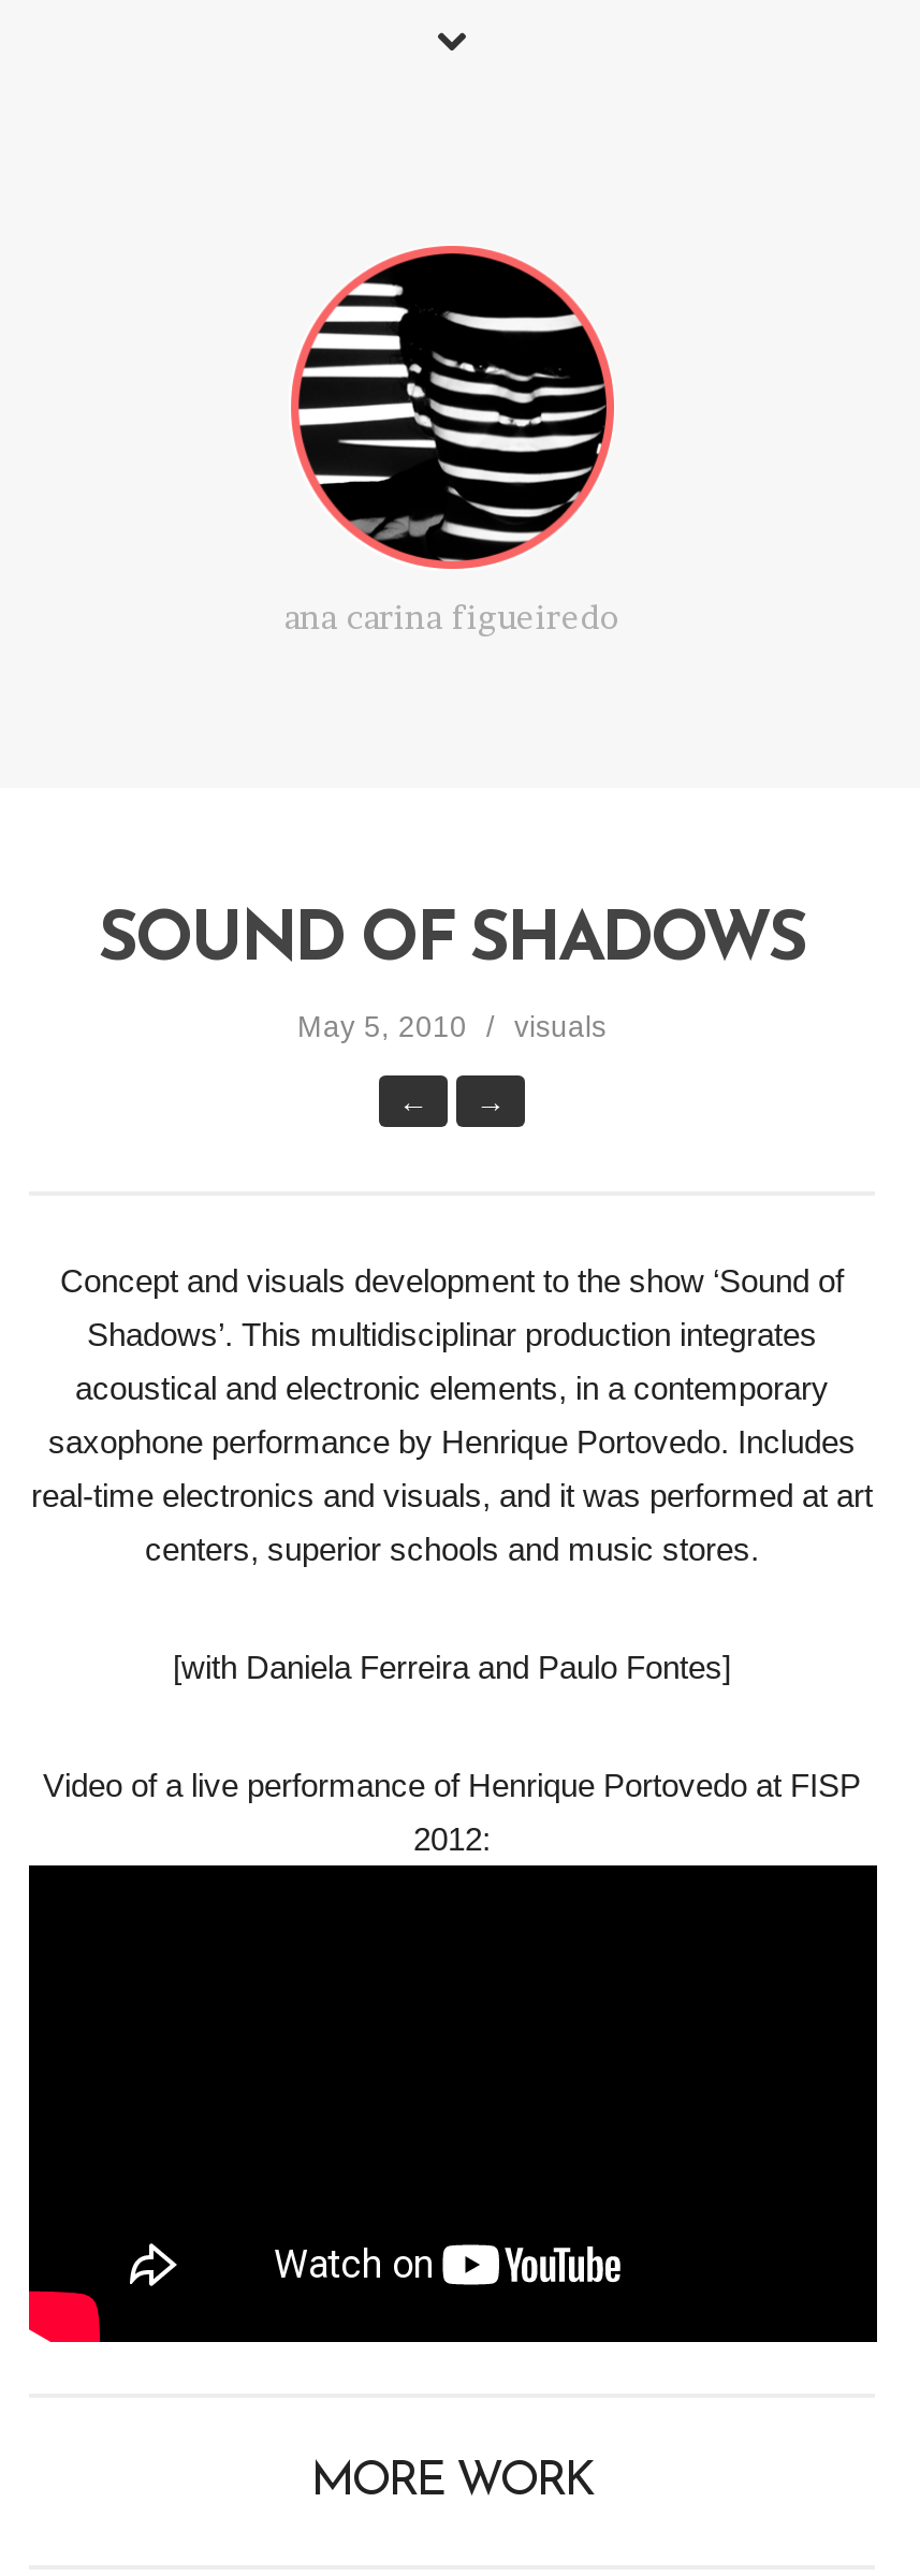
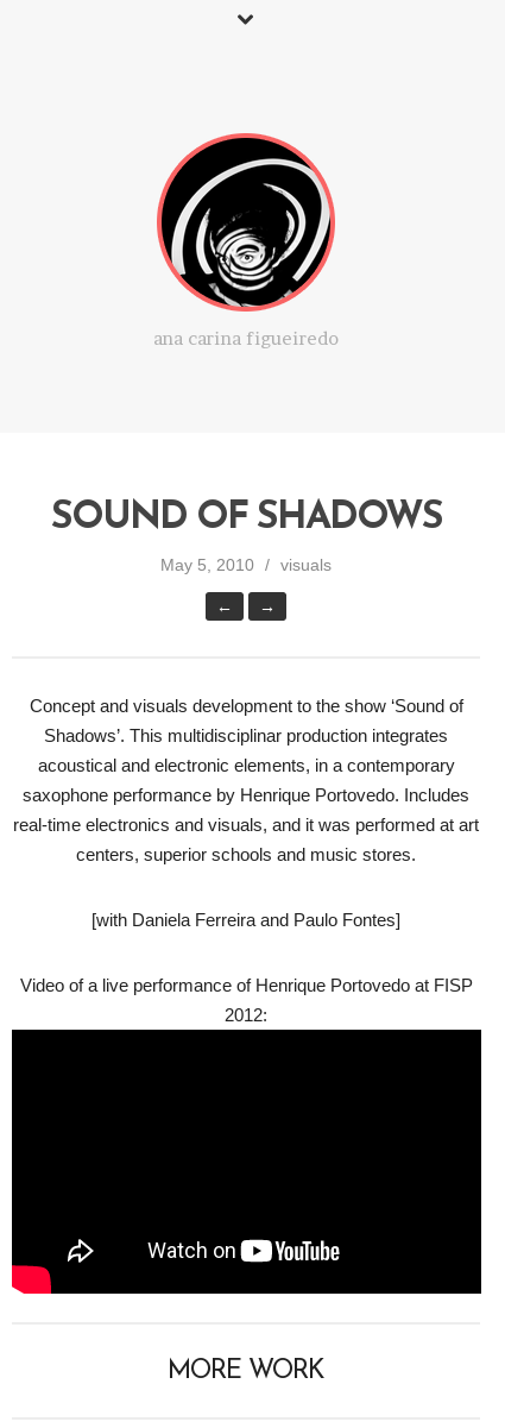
[297,281,609,562] [image] -> [160,153,332,307] [image]

